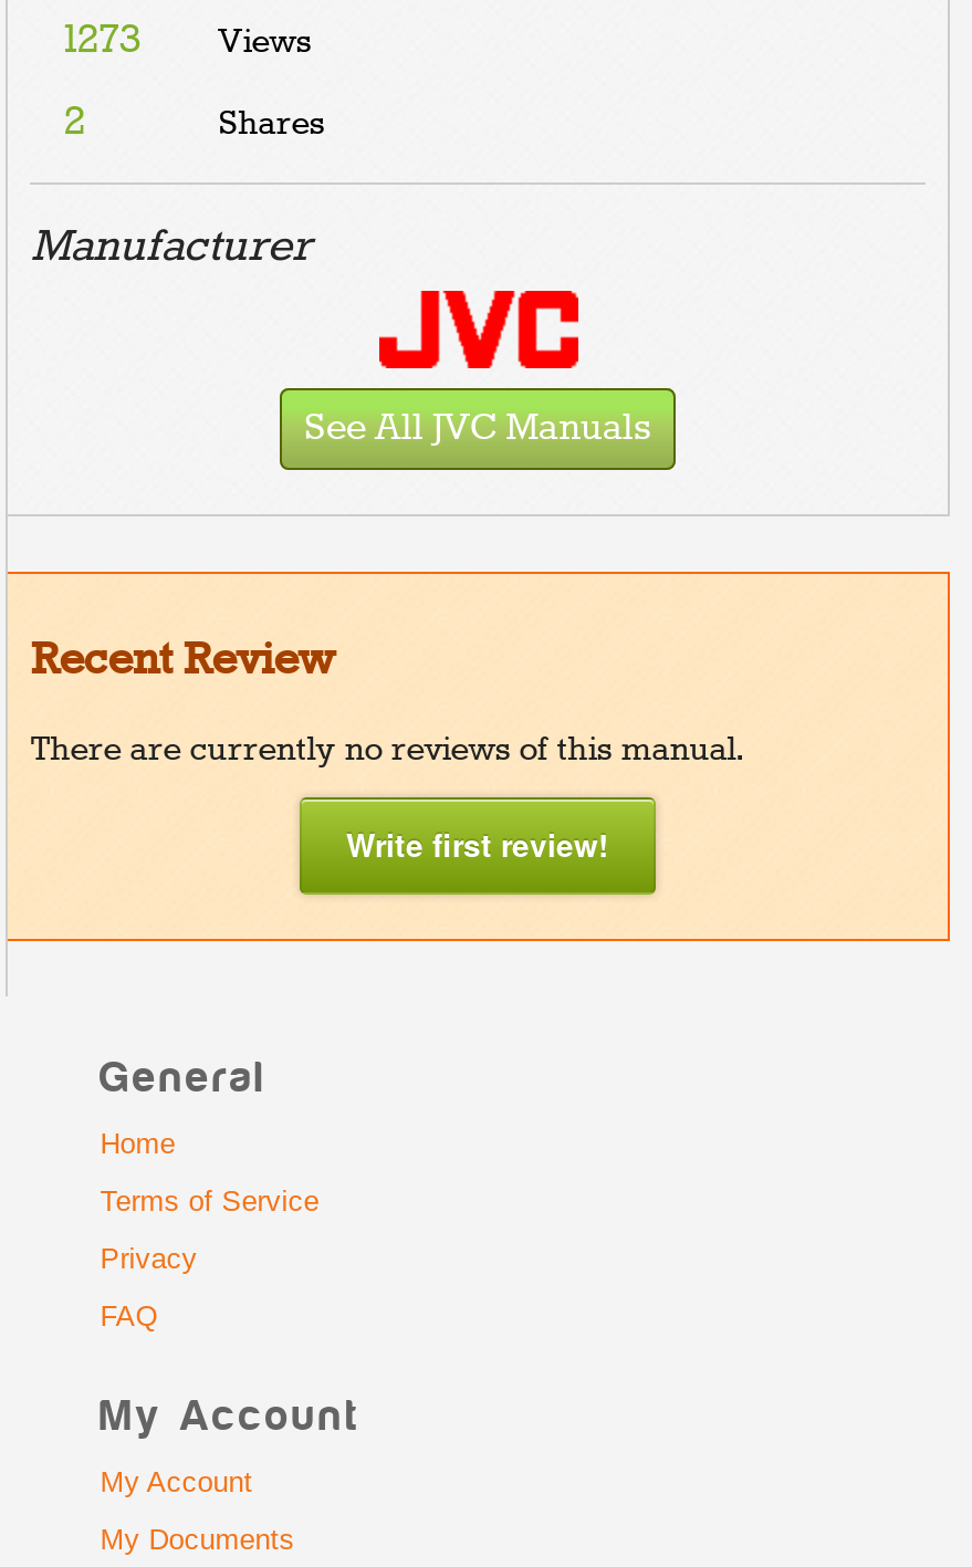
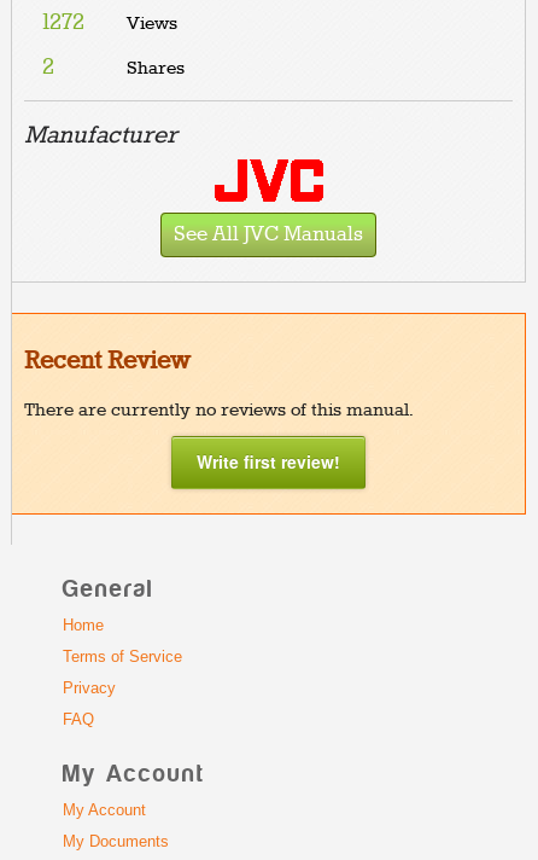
[63,17,141,66] 1273 -> [42,10,85,36] 1272

